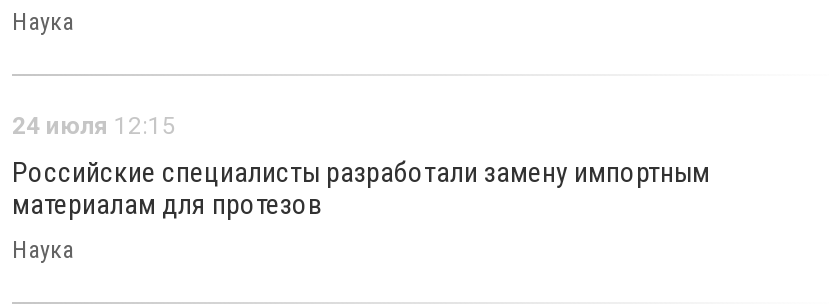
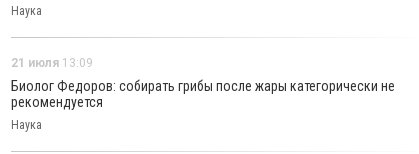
[12,112,176,140] 24 июля 12:15 -> [11,56,93,70] 21 июля 13:09
[12,156,710,220] Российские специалисты разработали замену импортным | материалам для протезов -> [11,78,395,110] Биолог Федоров: собирать грибы после жары категорически не | рекомендуется

